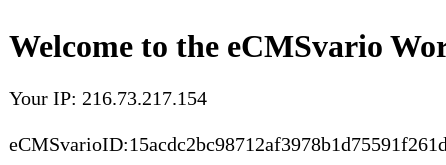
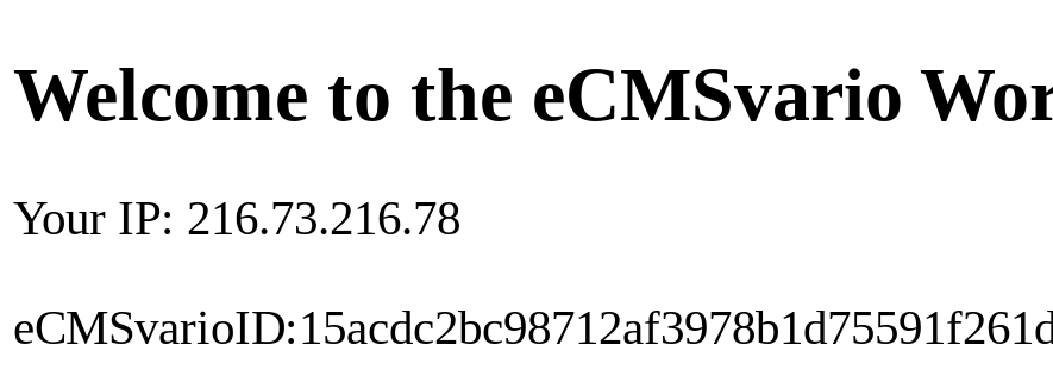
[9,87,207,109] Your IP: 216.73.217.154 -> [13,191,460,244] Your IP: 216.73.216.78

